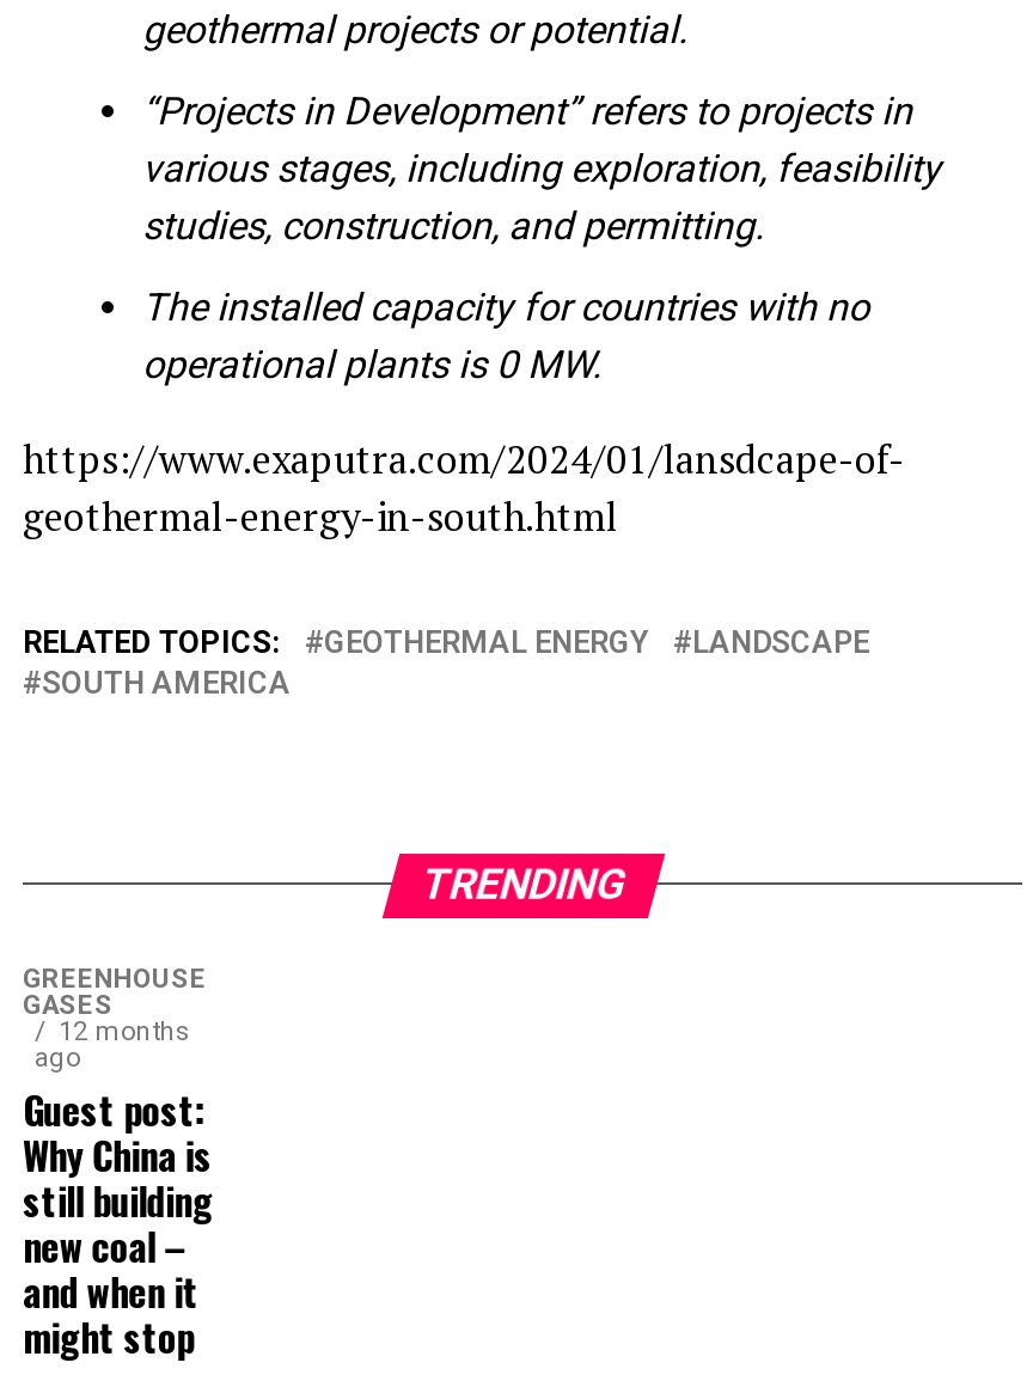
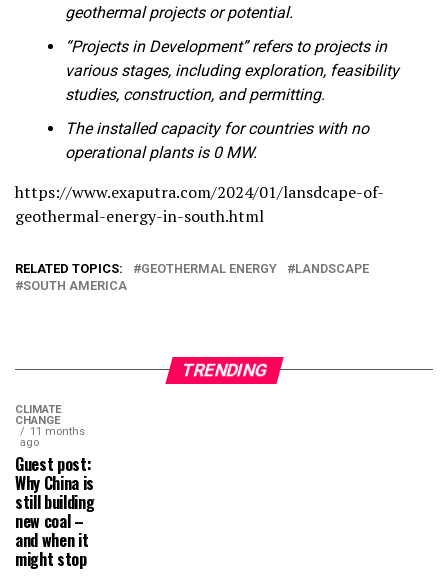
[23,963,207,1046] GREENHOUSE | GASES | 12 months -> [15,402,85,437] CLIMATE | CHANGE | 11 months

